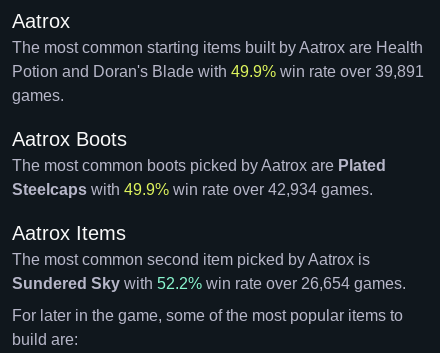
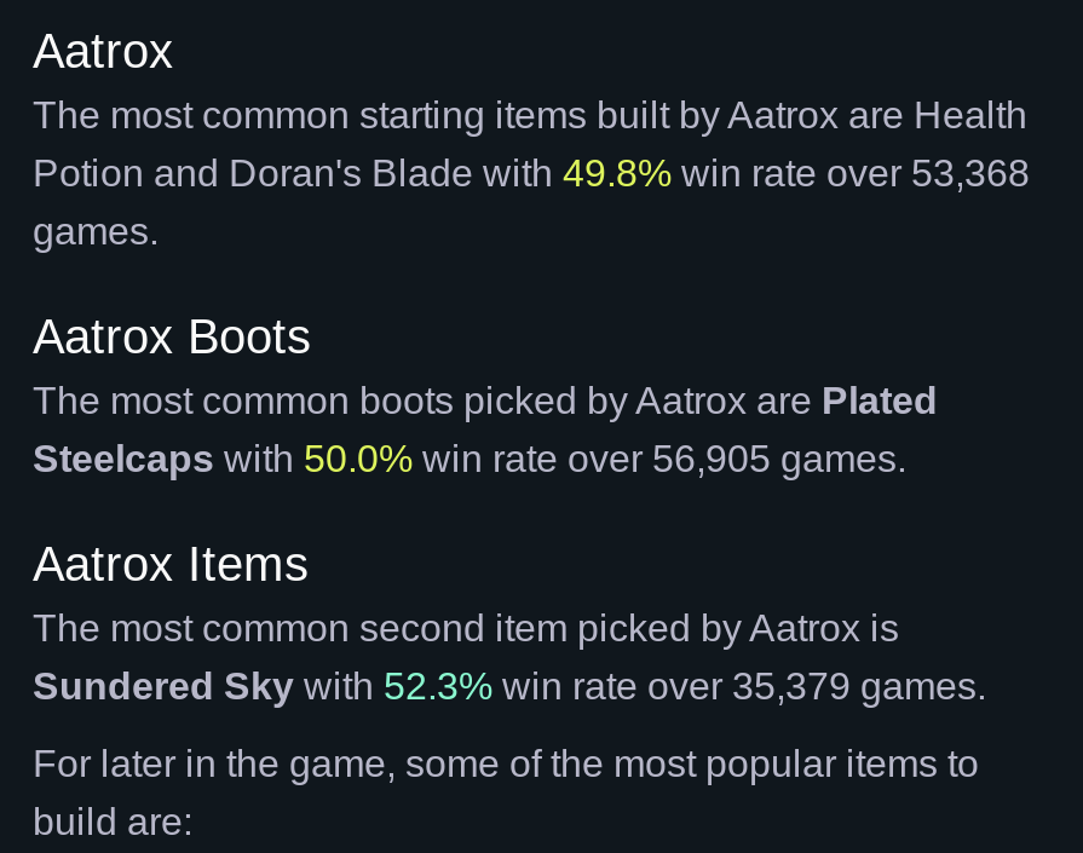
[12,63,424,80] Potion and Doran's Blade with 49.9% win rate over 39,891 -> [32,152,1030,194] Potion and Doran's Blade with 49.8% win rate over 53,368
[12,181,373,198] Steelcaps with 49.9% win rate over 42,934 games. -> [32,438,906,479] Steelcaps with 50.0% win rate over 56,905 games.
[12,275,406,292] Sundered Sky with 52.2% win rate over 26,654 games. -> [32,665,986,707] Sundered Sky with 52.3% win rate over 35,379 games.

